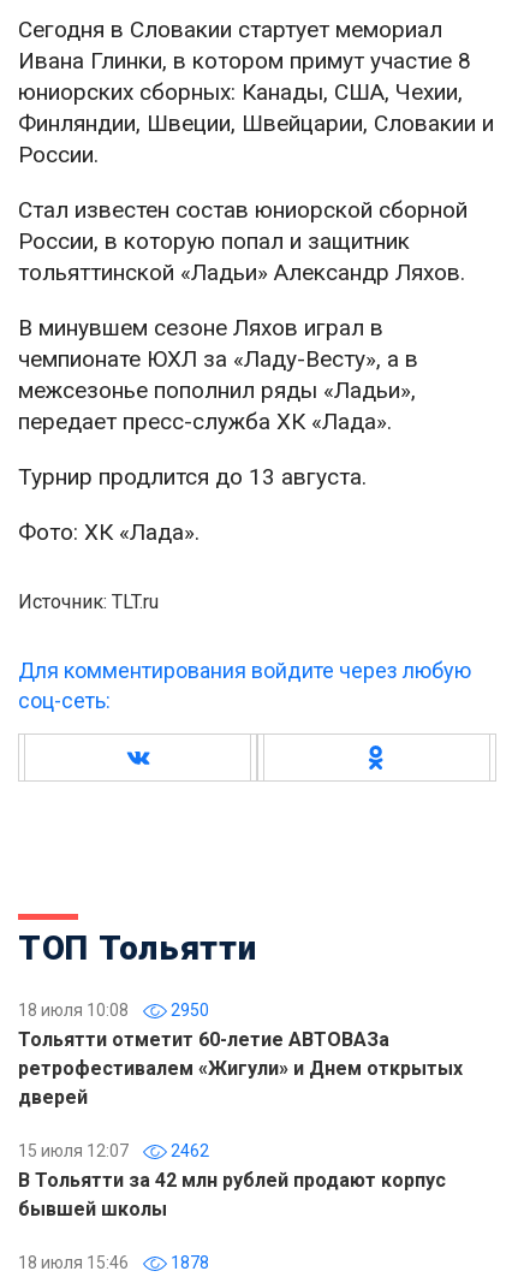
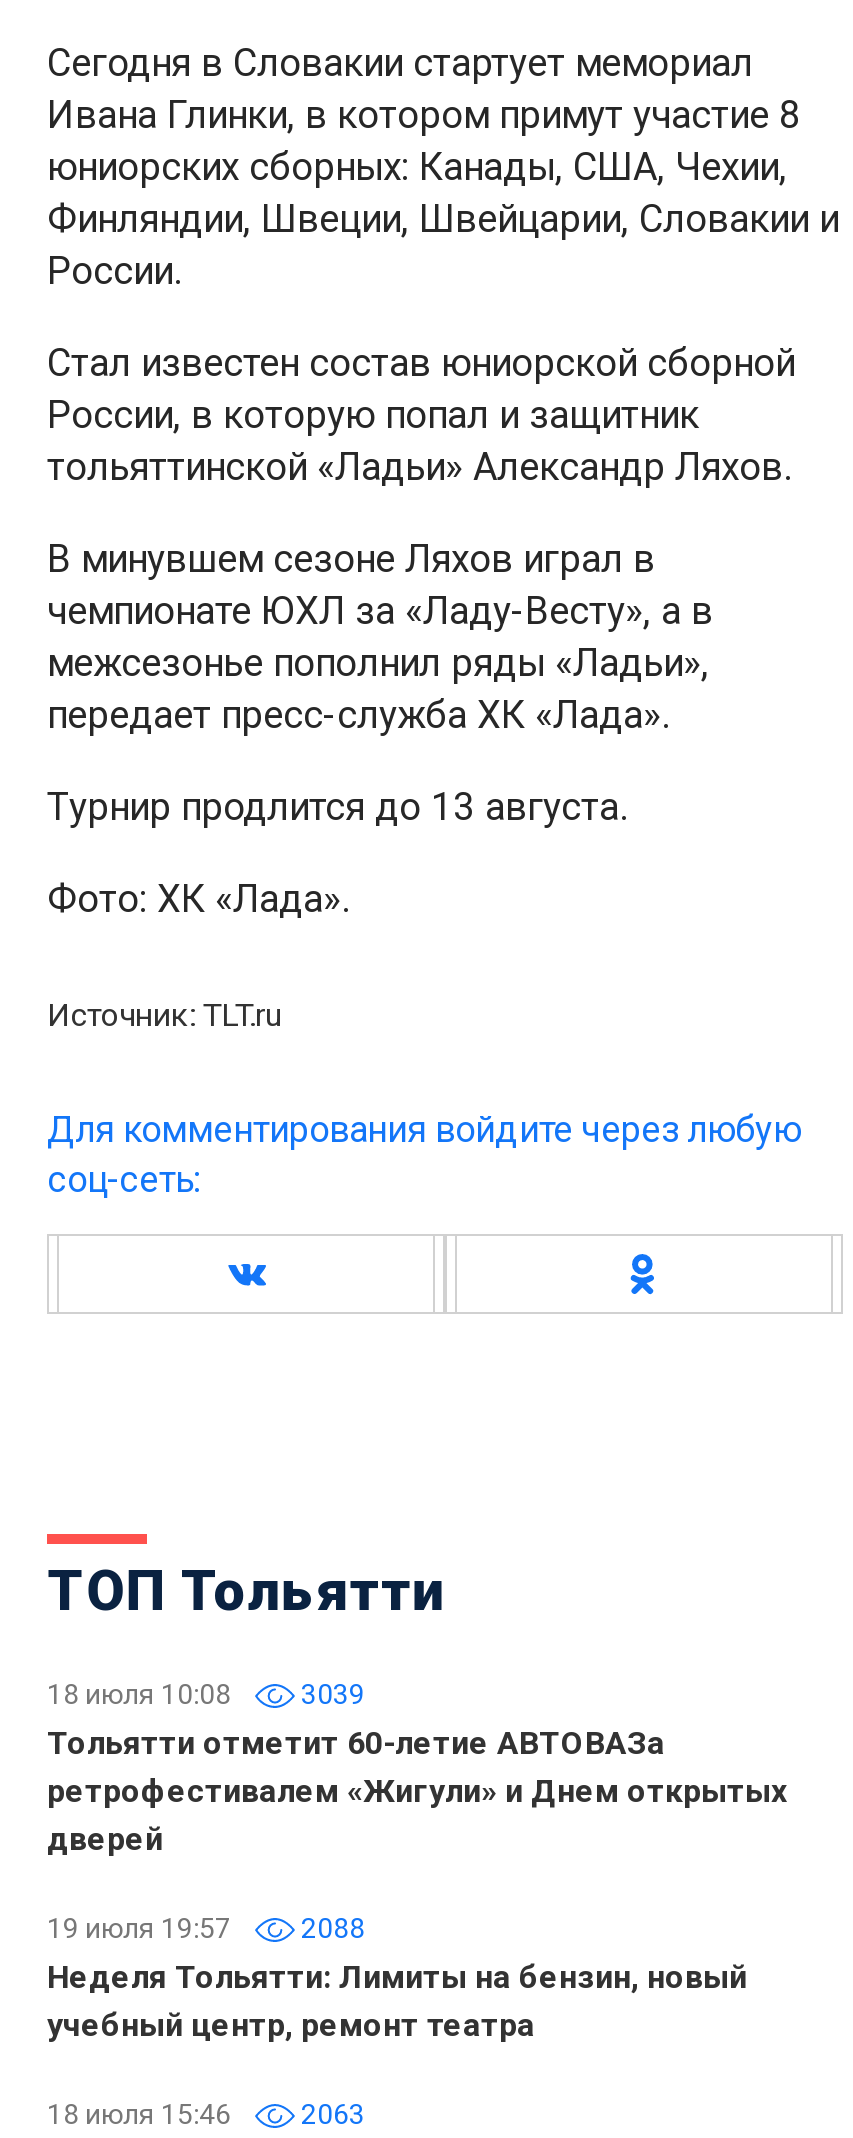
[18,1000,209,1020] 18 июля 10:08 2950 -> [47,1678,365,1710] 18 июля 10:08 3039
[18,1141,446,1220] 15 июля 12:07 | 2462 | В Тольятти за 42 млн рублей продают корпус | бывшей школы -> [47,1912,747,2044] 19 июля 19:57 | 2088 | Неделя Тольятти: Лимиты на бензин, новый | учебный центр, ремонт театра
[18,1253,209,1272] 18 июля 15:46 1878 -> [47,2098,365,2130] 18 июля 15:46 2063

